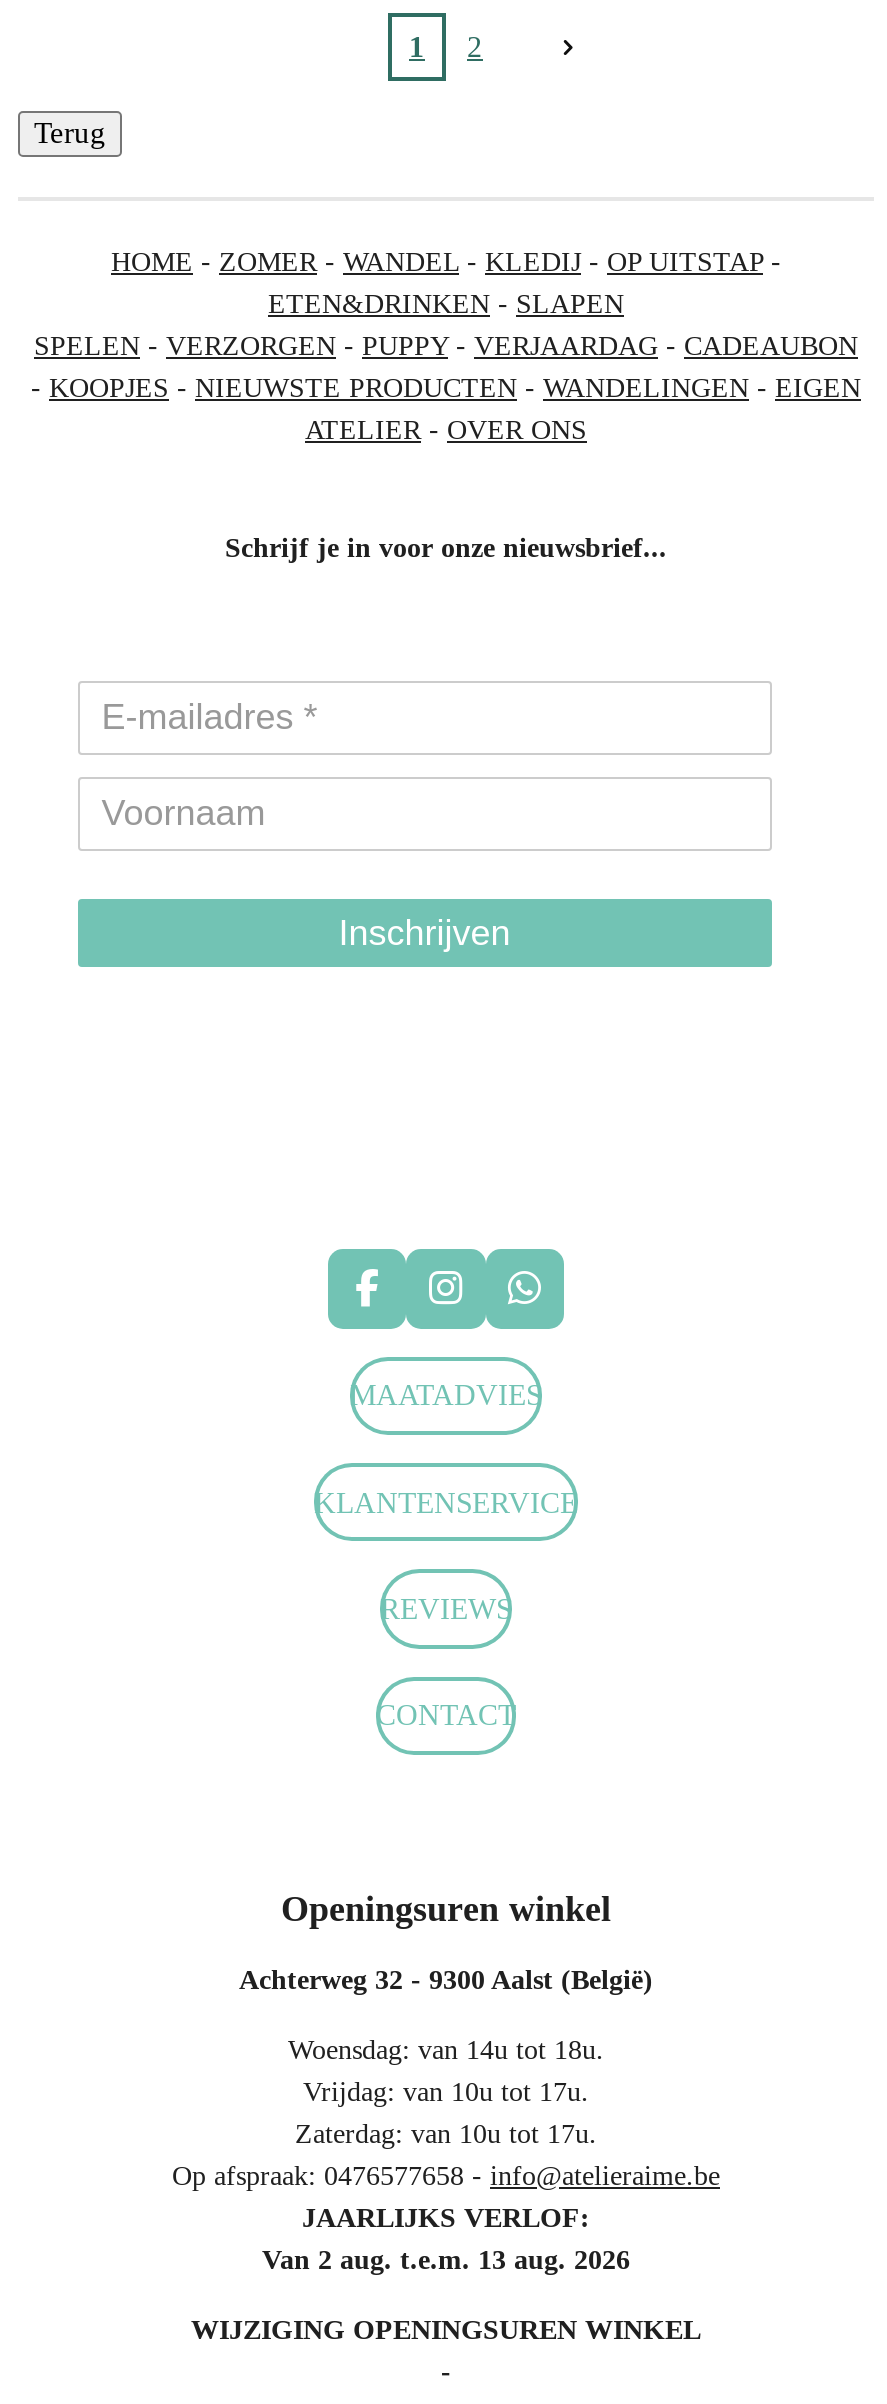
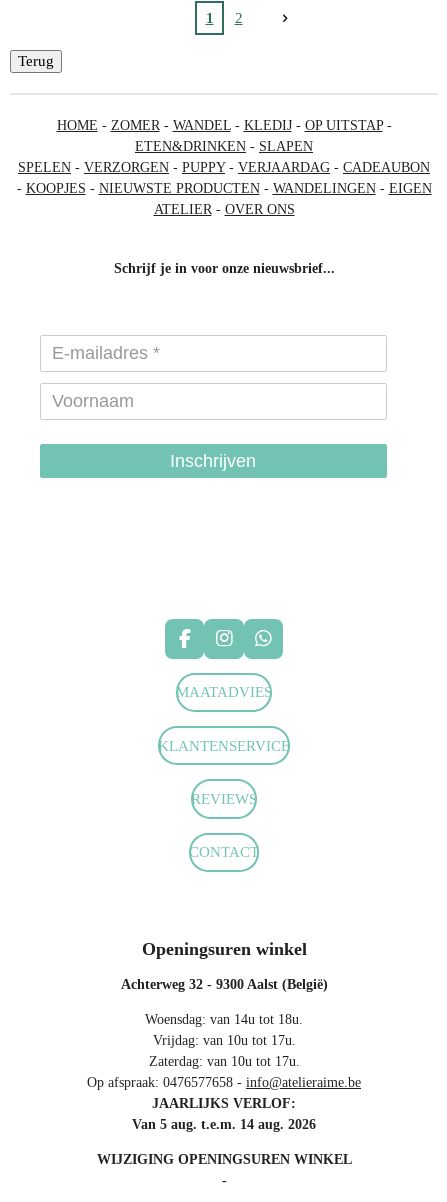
[262,2245,630,2275] Van 2 aug. t.e.m. 13 aug. 2026 -> [132,1117,316,1132] Van 5 aug. t.e.m. 14 aug. 2026

